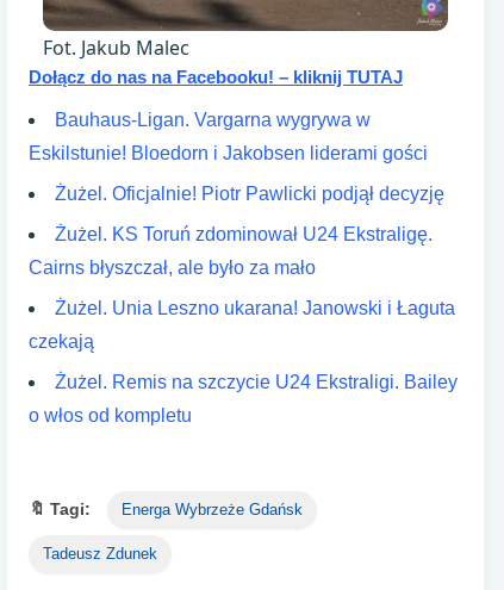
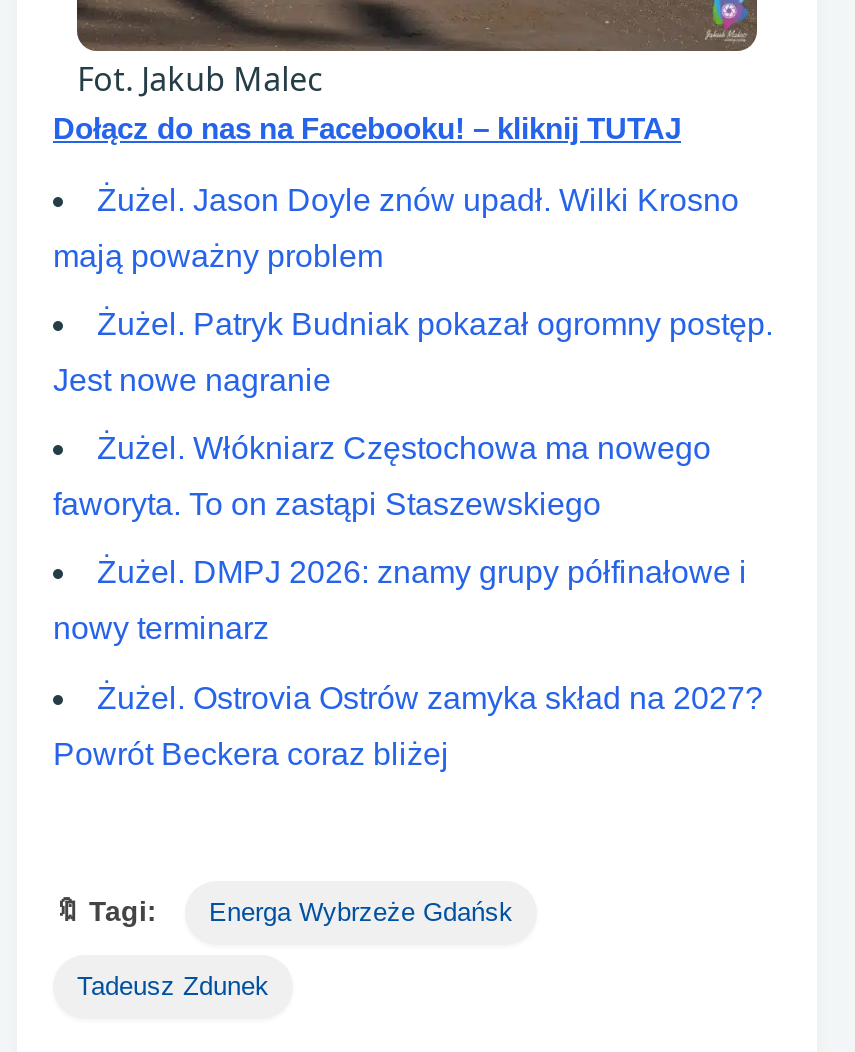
[29,109,458,426] Bauhaus-Ligan. Vargarna wygrywa w | Eskilstunie! Bloedorn i Jakobsen liderami gości | Żużel. Oficjalnie! Piotr Pawlicki podjął decyzję | Żużel. KS Toruń zdominował U24 Ekstraligę. | Cairns błyszczał, ale było za mało | Żużel. Unia Leszno ukarana! Janowski i Łaguta | czekają | Żużel. Remis na szczycie U24 Ekstraligi. Bailey | o włos od kompletu -> [53,183,773,770] Żużel. Jason Doyle znów upadł. Wilki Krosno | mają poważny problem | Żużel. Patryk Budniak pokazał ogromny postęp. | Jest nowe nagranie | Żużel. Włókniarz Częstochowa ma nowego | faworyta. To on zastąpi Staszewskiego | Żużel. DMPJ 2026: znamy grupy półfinałowe i | nowy terminarz | Żużel. Ostrovia Ostrów zamyka skład na 2027? | Powrót Beckera coraz bliżej

